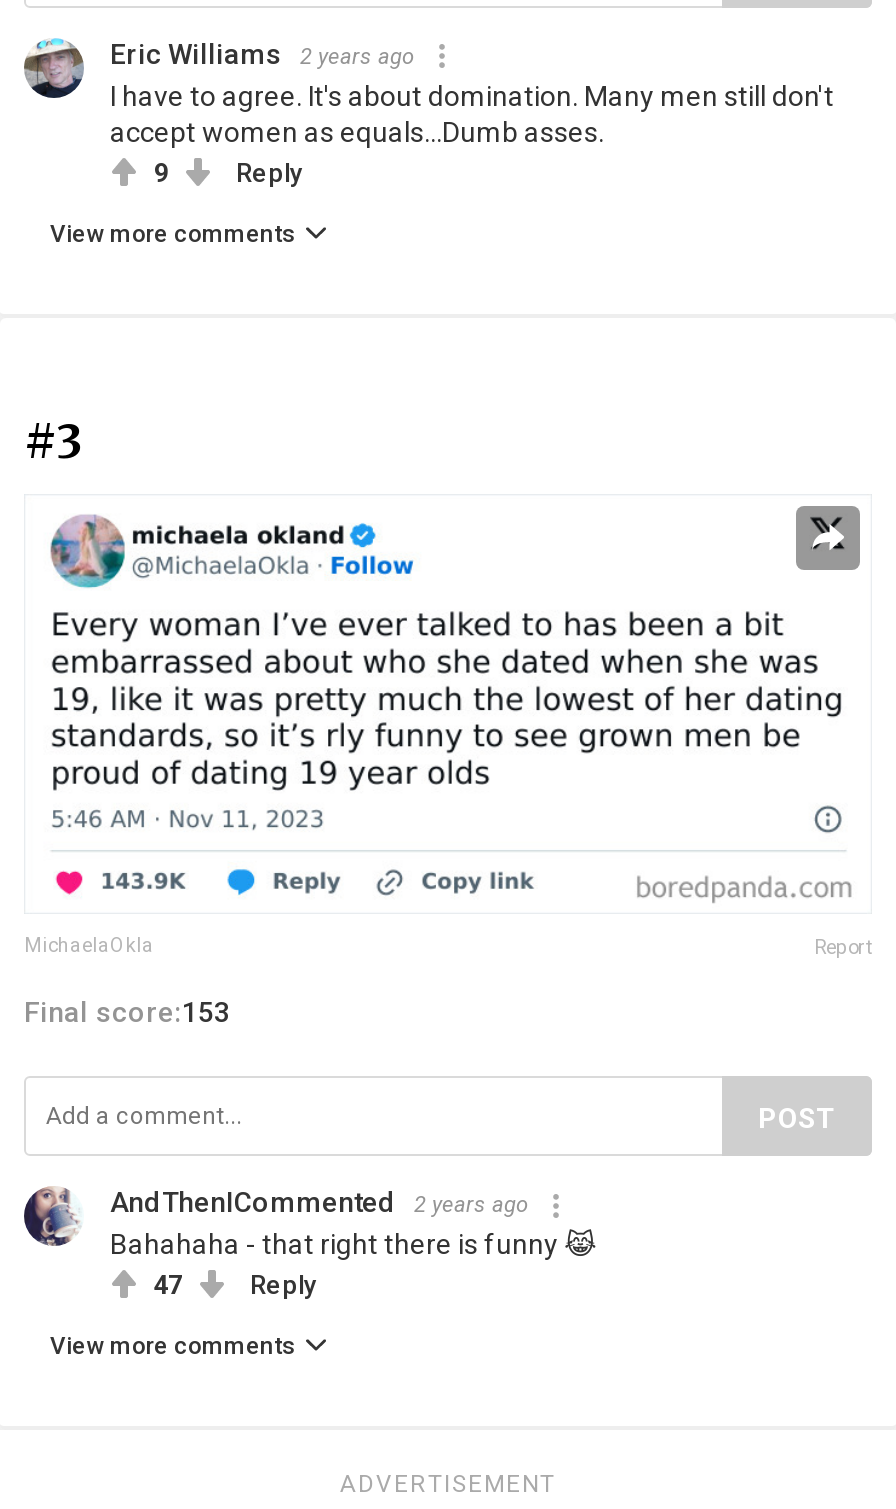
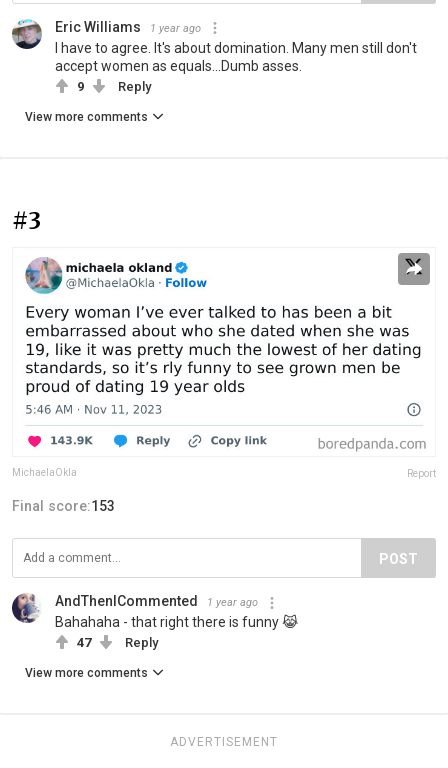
[110,37,414,69] Eric Williams 2 years ago -> [55,18,201,34] Eric Williams 1 year ago
[110,1187,528,1219] AndThenICommented 2 years ago -> [55,593,258,609] AndThenICommented 1 year ago

